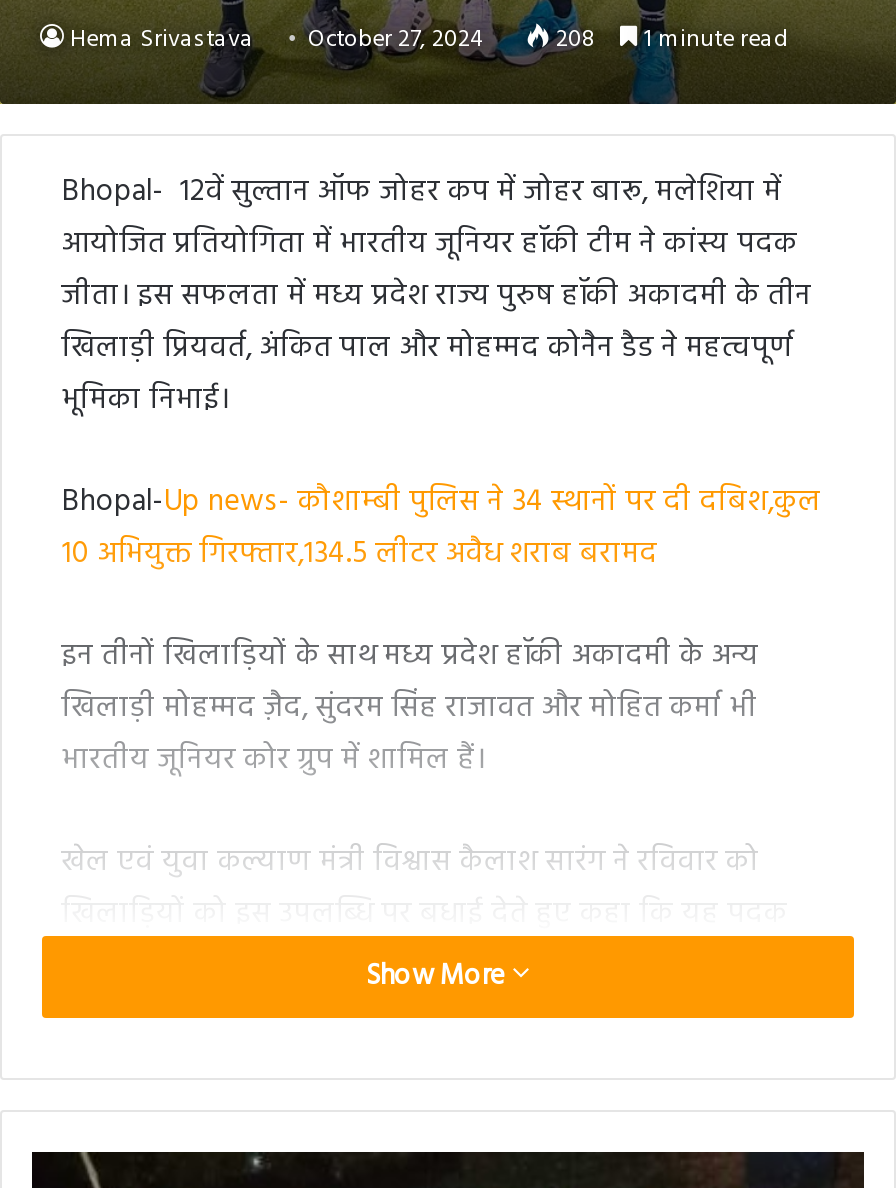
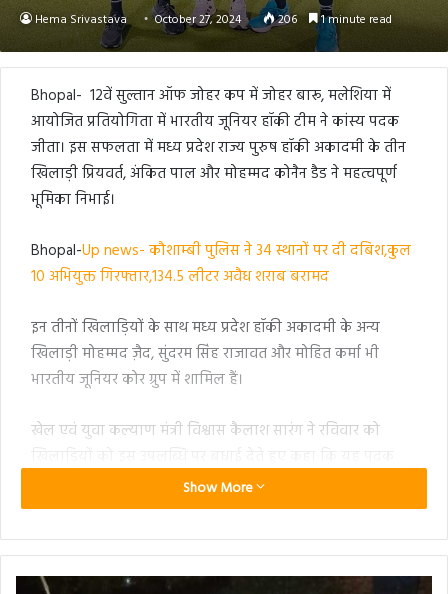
[70,20,786,60] Hema Srivastava October 27, 2024 208 1 minute read -> [35,10,392,30] Hema Srivastava October 27, 2024 206 1 minute read

